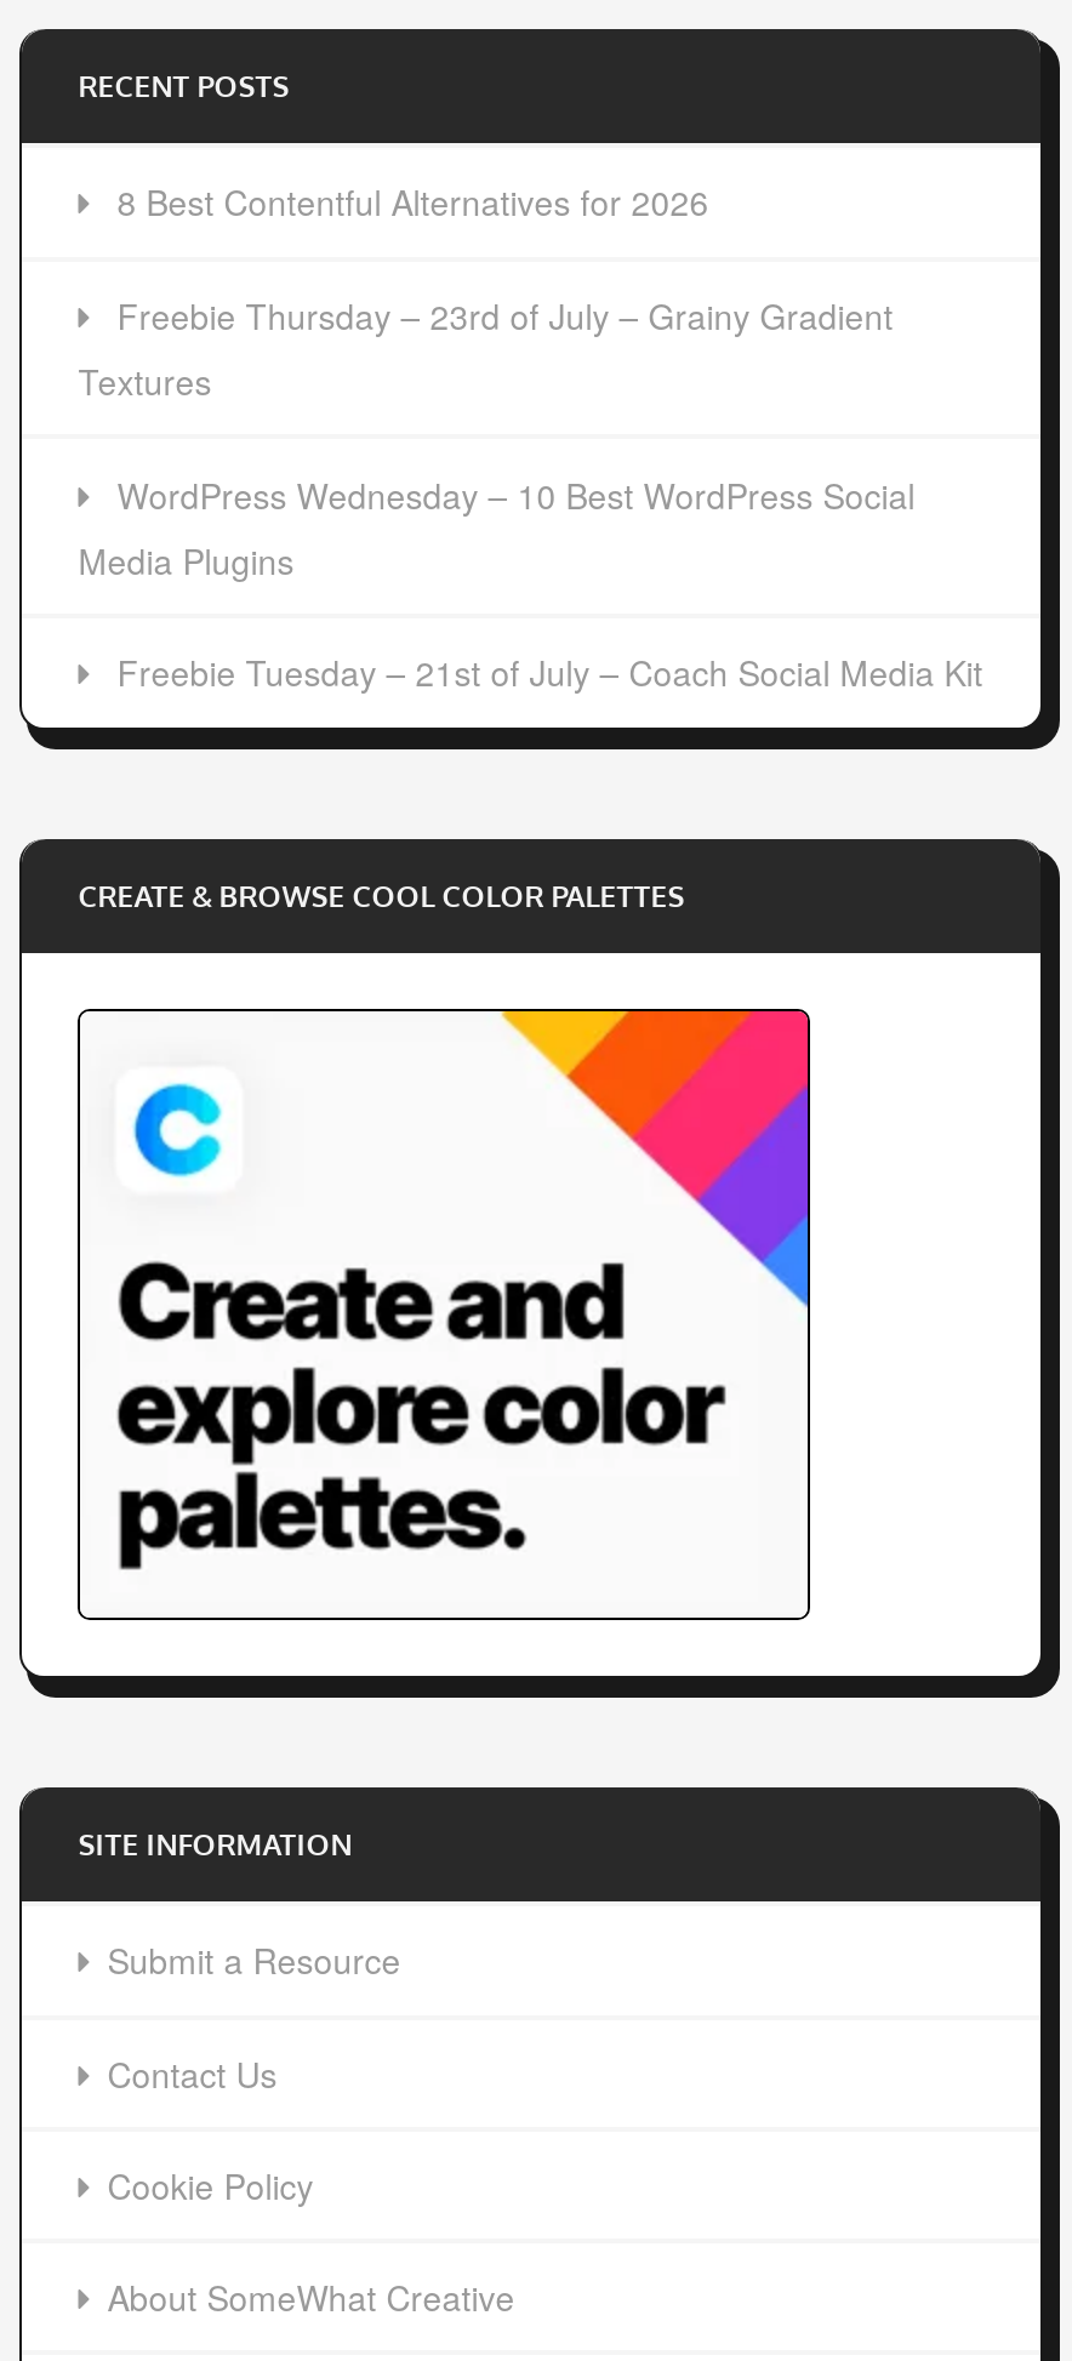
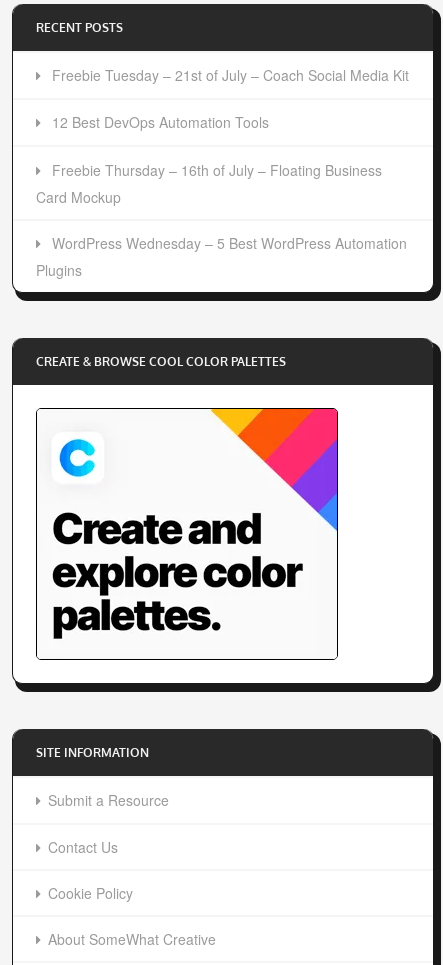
[78,178,915,583] 8 Best Contentful Alternatives for 2026 | Freebie Thursday – 23rd of July – Grainy Gradient | Textures | WordPress Wednesday – 10 Best WordPress Social | Media Plugins -> none
moved [117,647,983,695] -> [52,65,409,85]: Freebie Tuesday – 21st of July – Coach Social Media Kit
none -> [36,112,407,280] 12 Best DevOps Automation Tools | Freebie Thursday – 16th of July – Floating Business | Card Mockup | WordPress Wednesday – 5 Best WordPress Automation | Plugins

